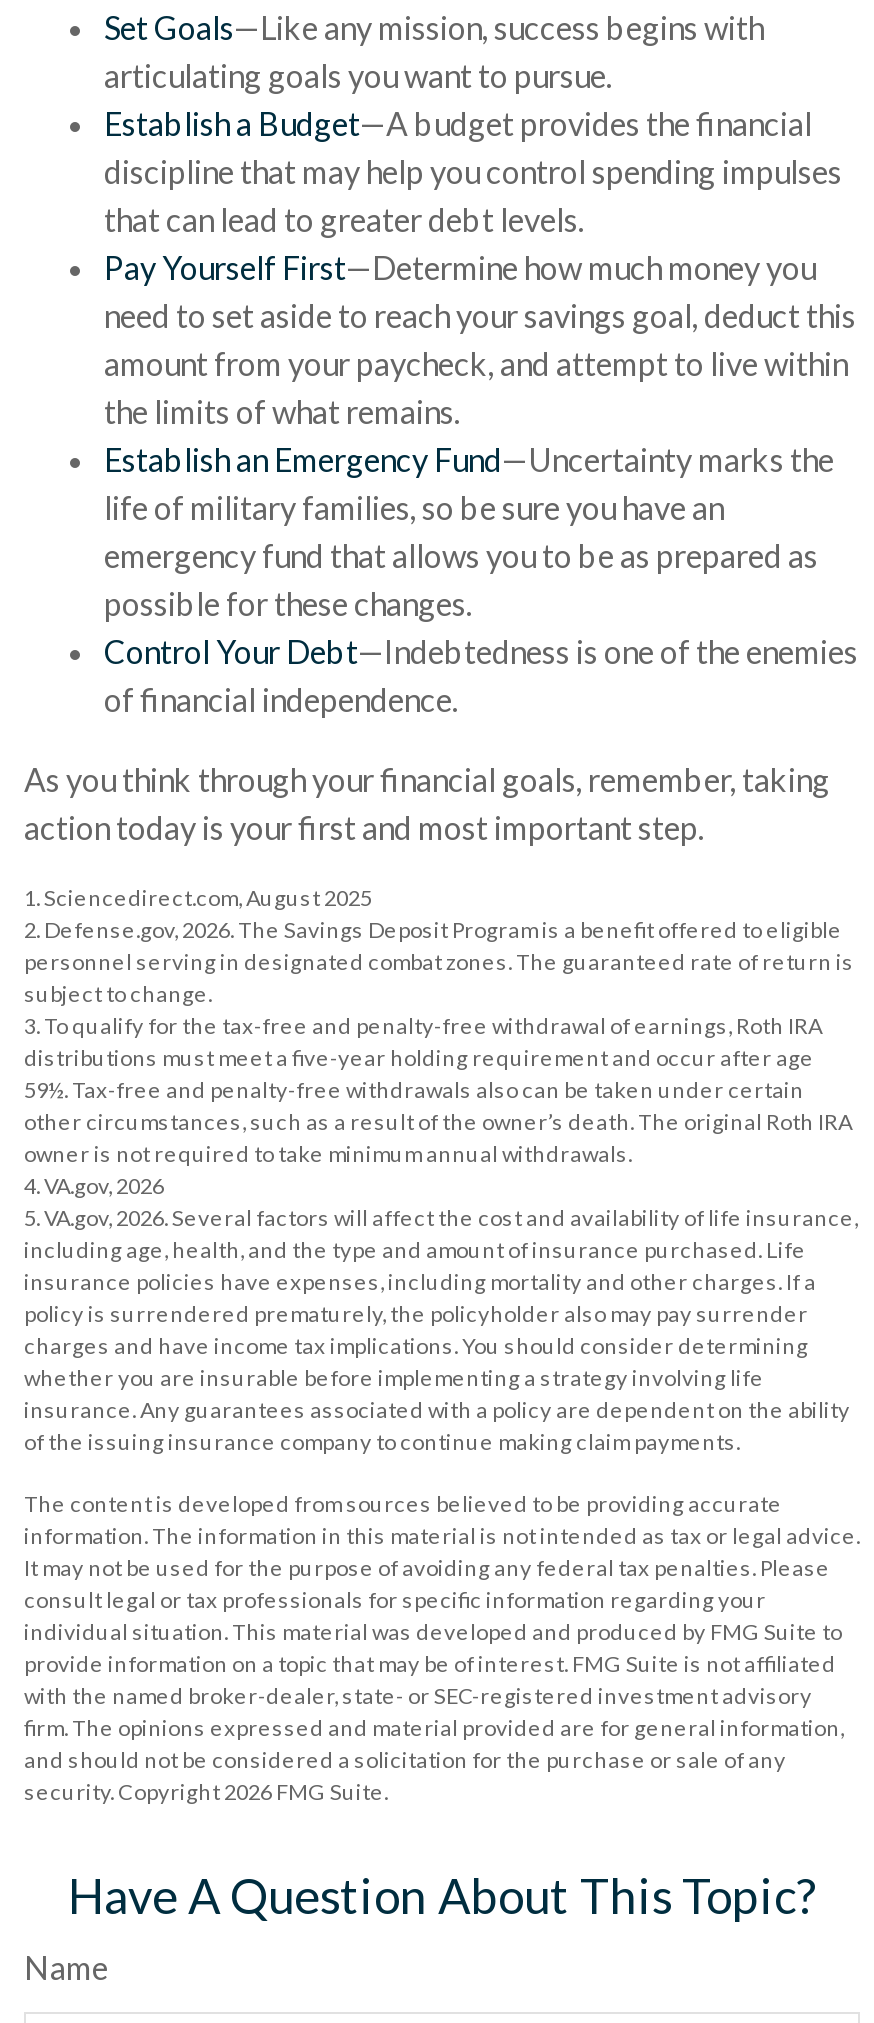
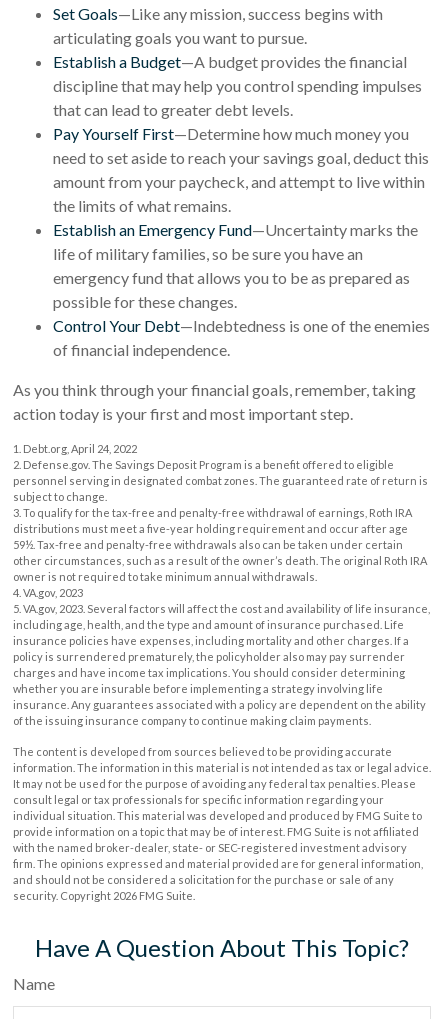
[24,883,842,941] 1. Sciencedirect.com, August 2025 | 2. Defense.gov, 2026. The Savings Deposit Program is a benefit offered to eligible -> [13,442,394,471] 1. Debt.org, April 24, 2022 | 2. Defense.gov. The Savings Deposit Program is a benefit offered to eligible
[24,1171,164,1197] 4. VA.gov, 2026 -> [13,586,83,599] 4. VA.gov, 2023
[24,1203,858,1229] 5. VA.gov, 2026. Several factors will affect the cost and availability of life insurance, -> [13,602,430,615] 5. VA.gov, 2023. Several factors will affect the cost and availability of life insurance,

